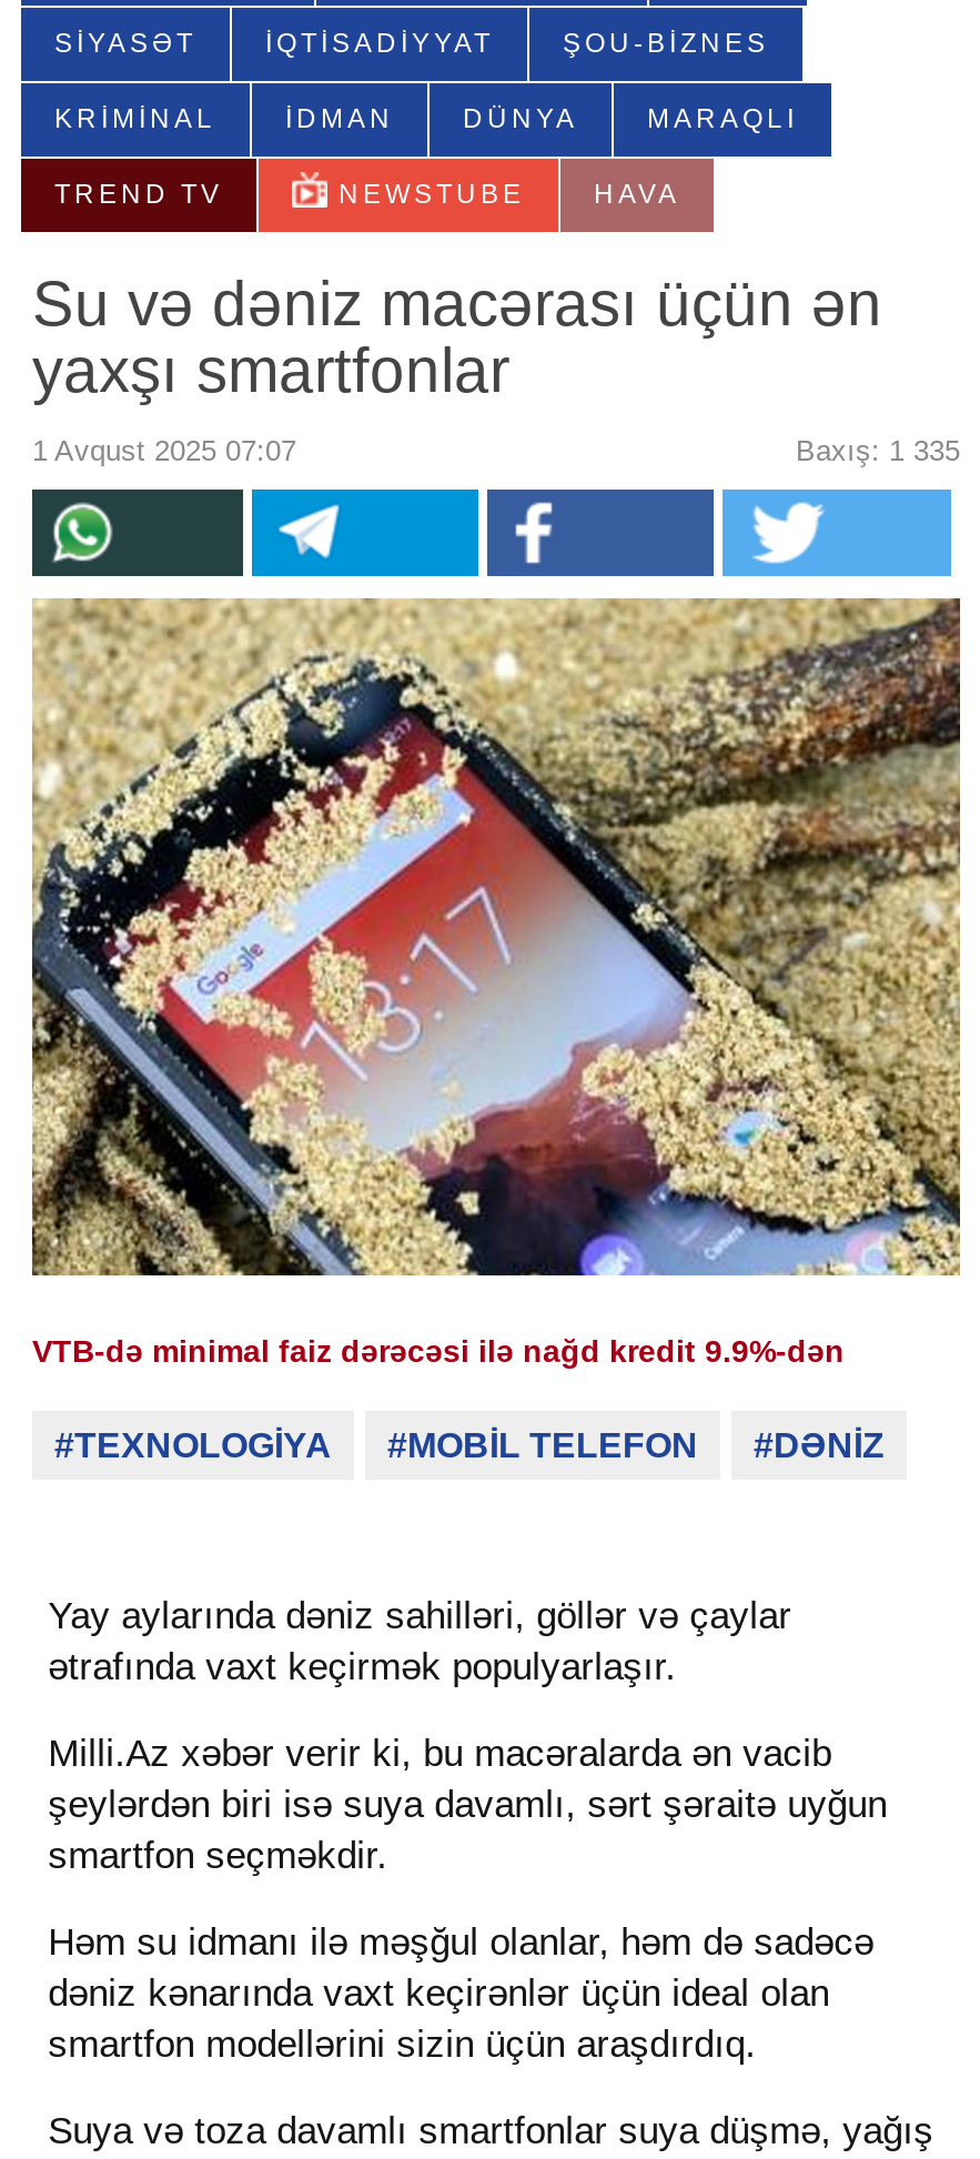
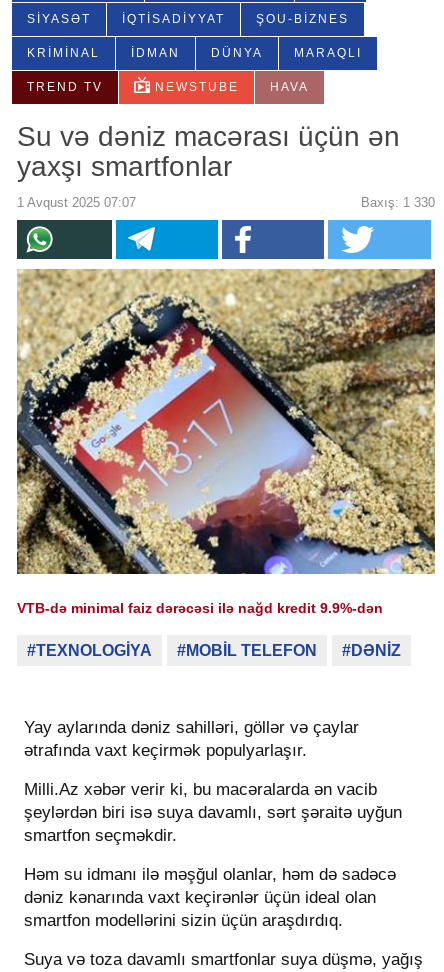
[796,434,960,467] Baxış: 1 335 -> [361,195,435,210] Baxış: 1 330

